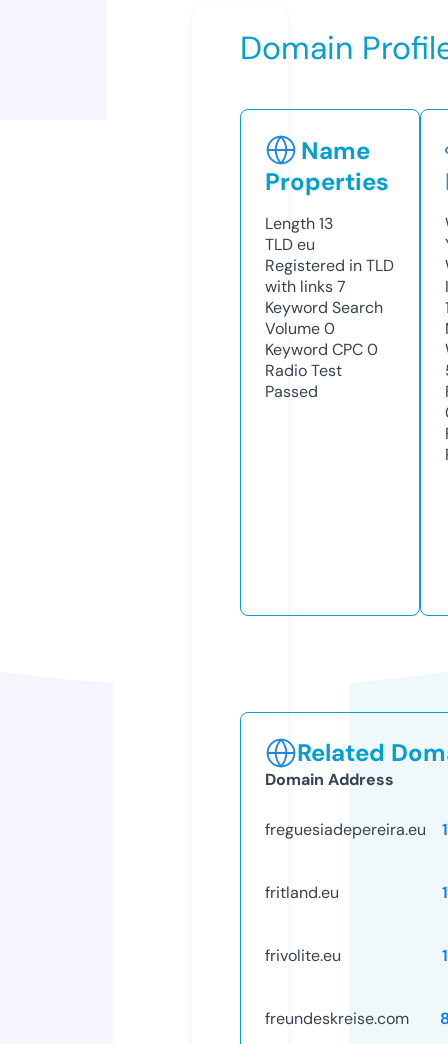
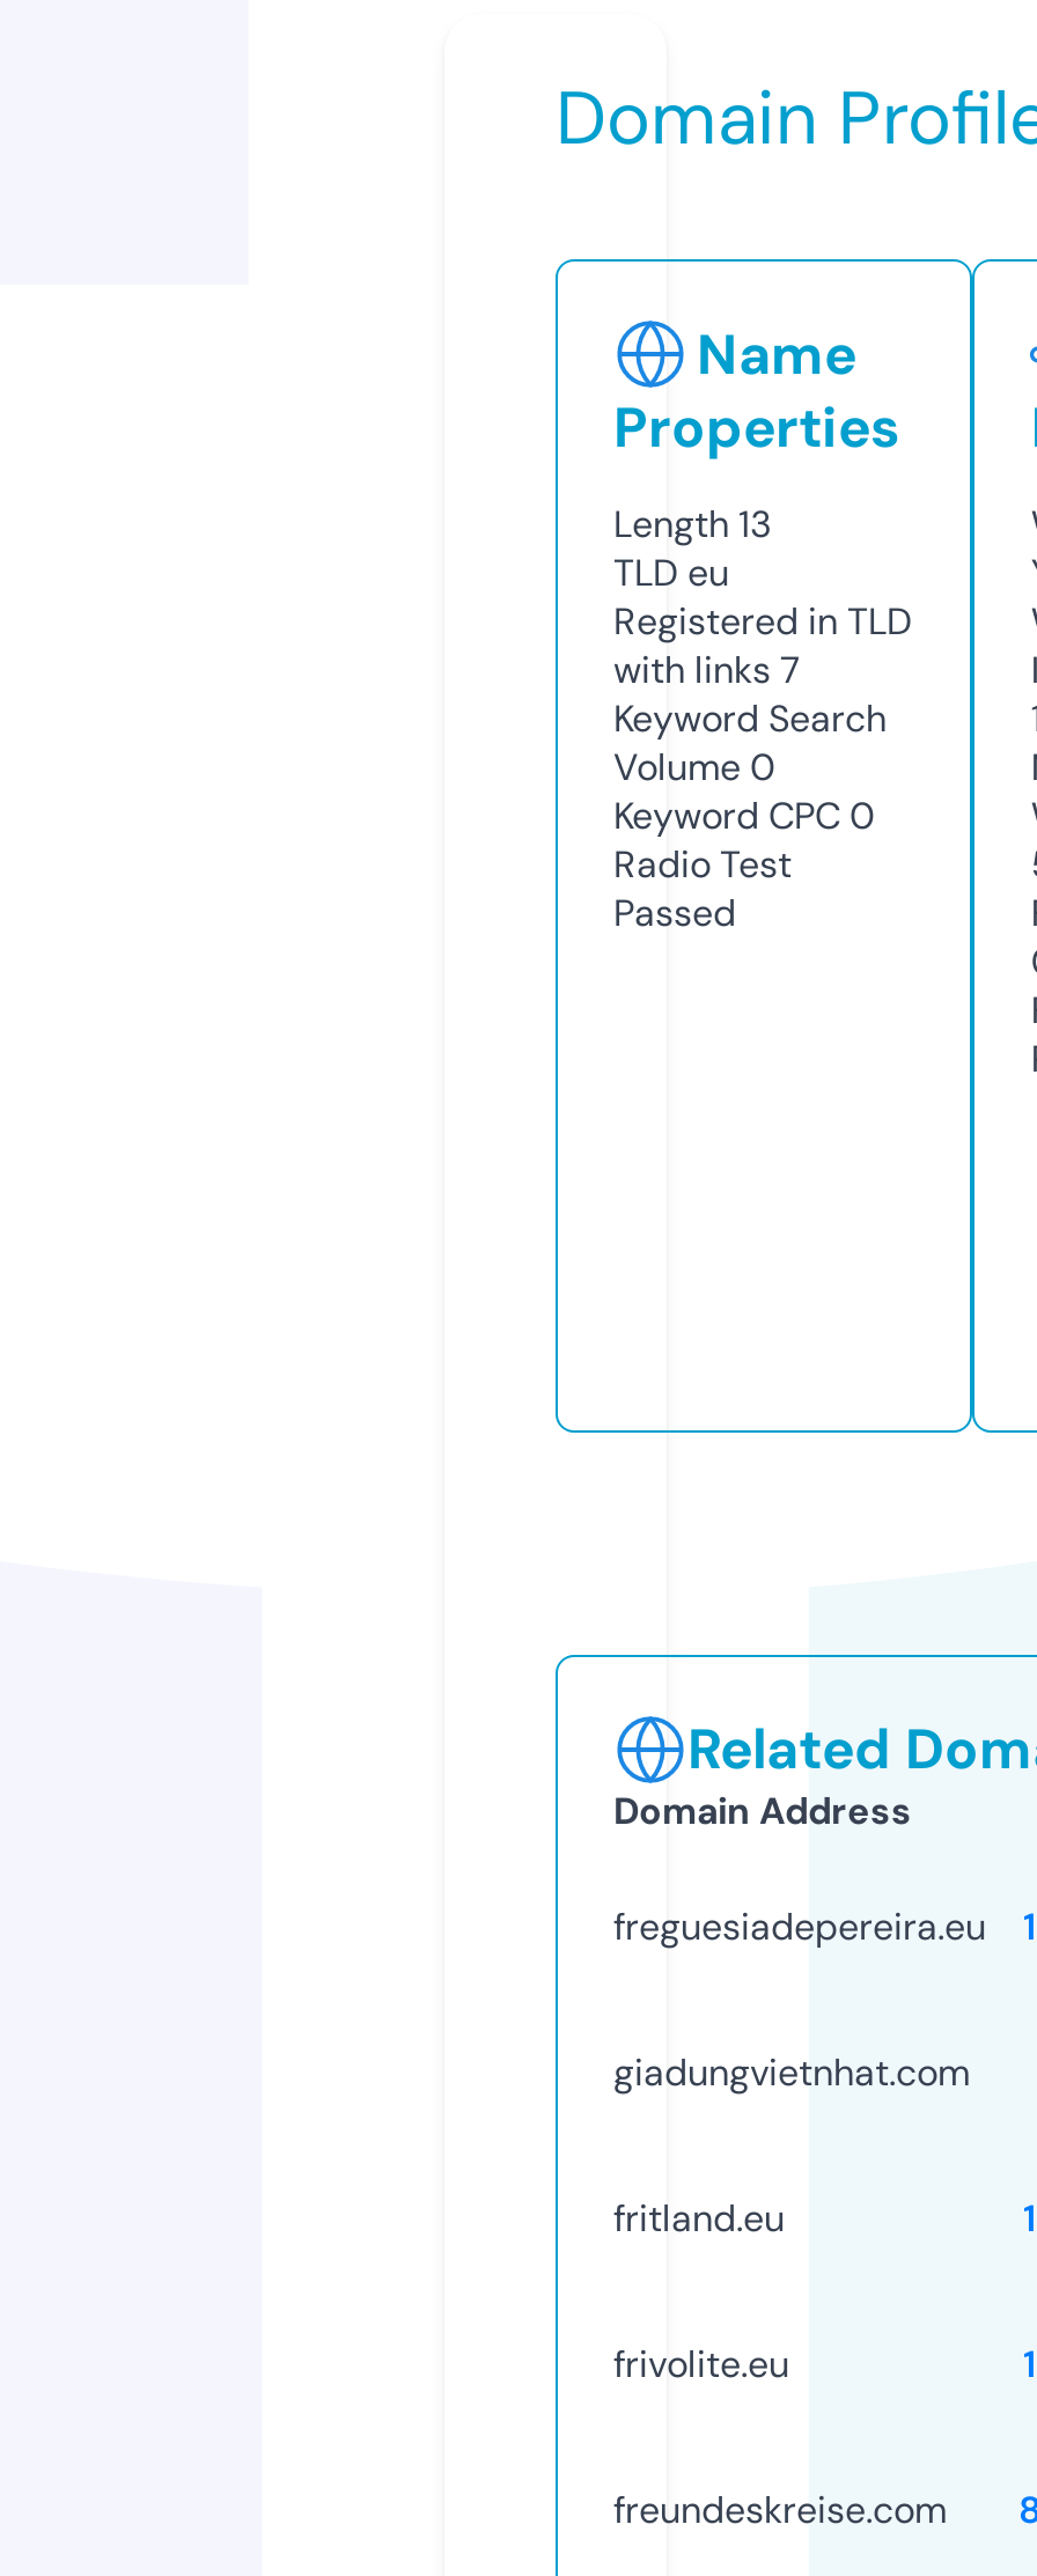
none -> [613,2048,970,2096] giadungvietnhat.com

